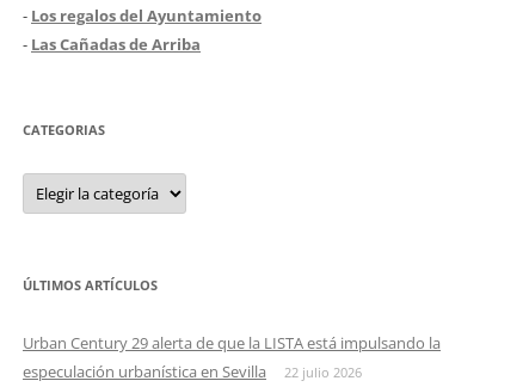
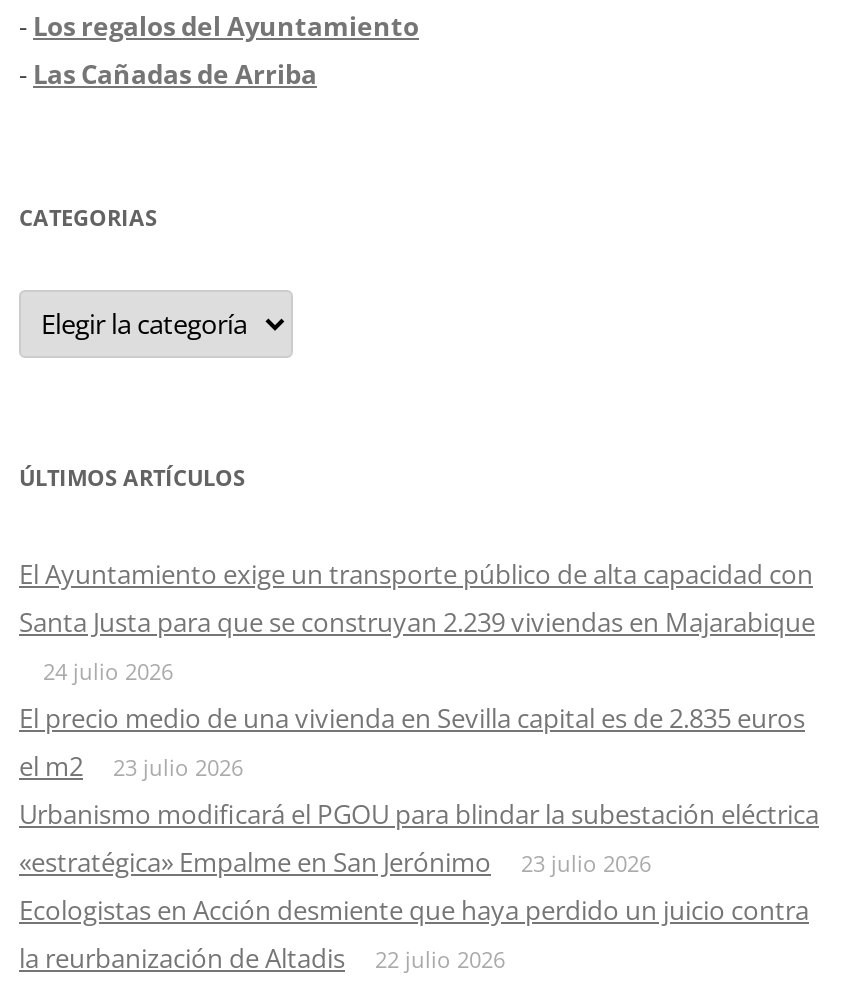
[23,331,441,382] Urban Century 29 alerta de que la LISTA está impulsando la | especulación urbanística en Sevilla -> [19,555,819,975] El Ayuntamiento exige un transporte público de alta capacidad con | Santa Justa para que se construyan 2.239 viviendas en Majarabique | 24 julio 2026 | El precio medio de una vivienda en Sevilla capital es de 2.835 euros | el m2 | 23 julio 2026 | Urbanismo modificará el PGOU para blindar la subestación eléctrica | «estratégica» Empalme en San Jerónimo | 23 julio 2026 | Ecologistas en Acción desmiente que haya perdido un juicio contra | la reurbanización de Altadis

